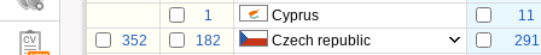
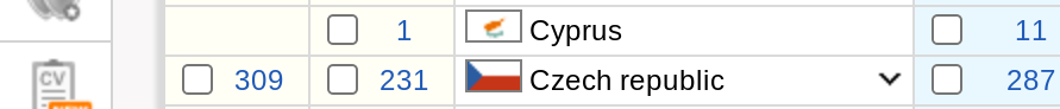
[122,32,147,49] 352 -> [234,64,284,97] 309
[196,32,221,49] 182 -> [380,64,429,97] 231
[514,32,539,49] 291 -> [1006,64,1056,97] 287

